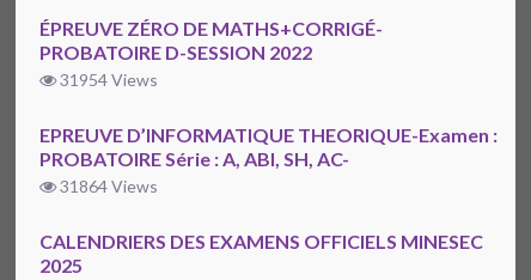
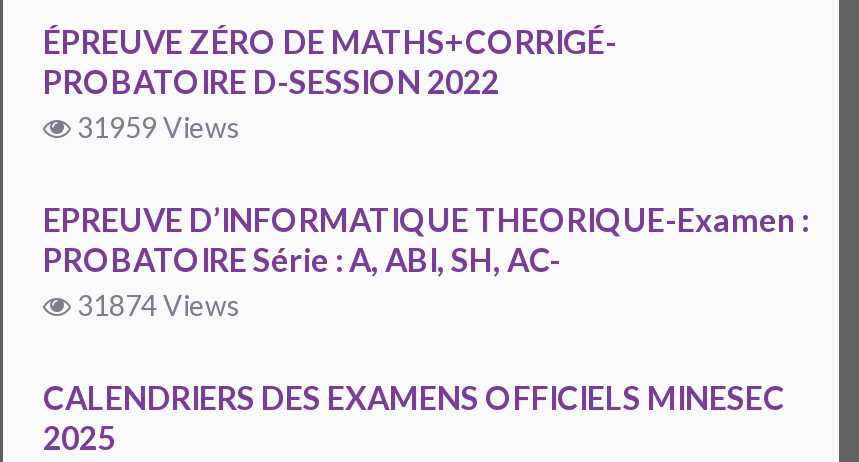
[56,70,158,90] 31954 Views -> [71,111,241,145] 31959 Views
[56,176,158,197] 31864 Views -> [71,289,241,323] 31874 Views

